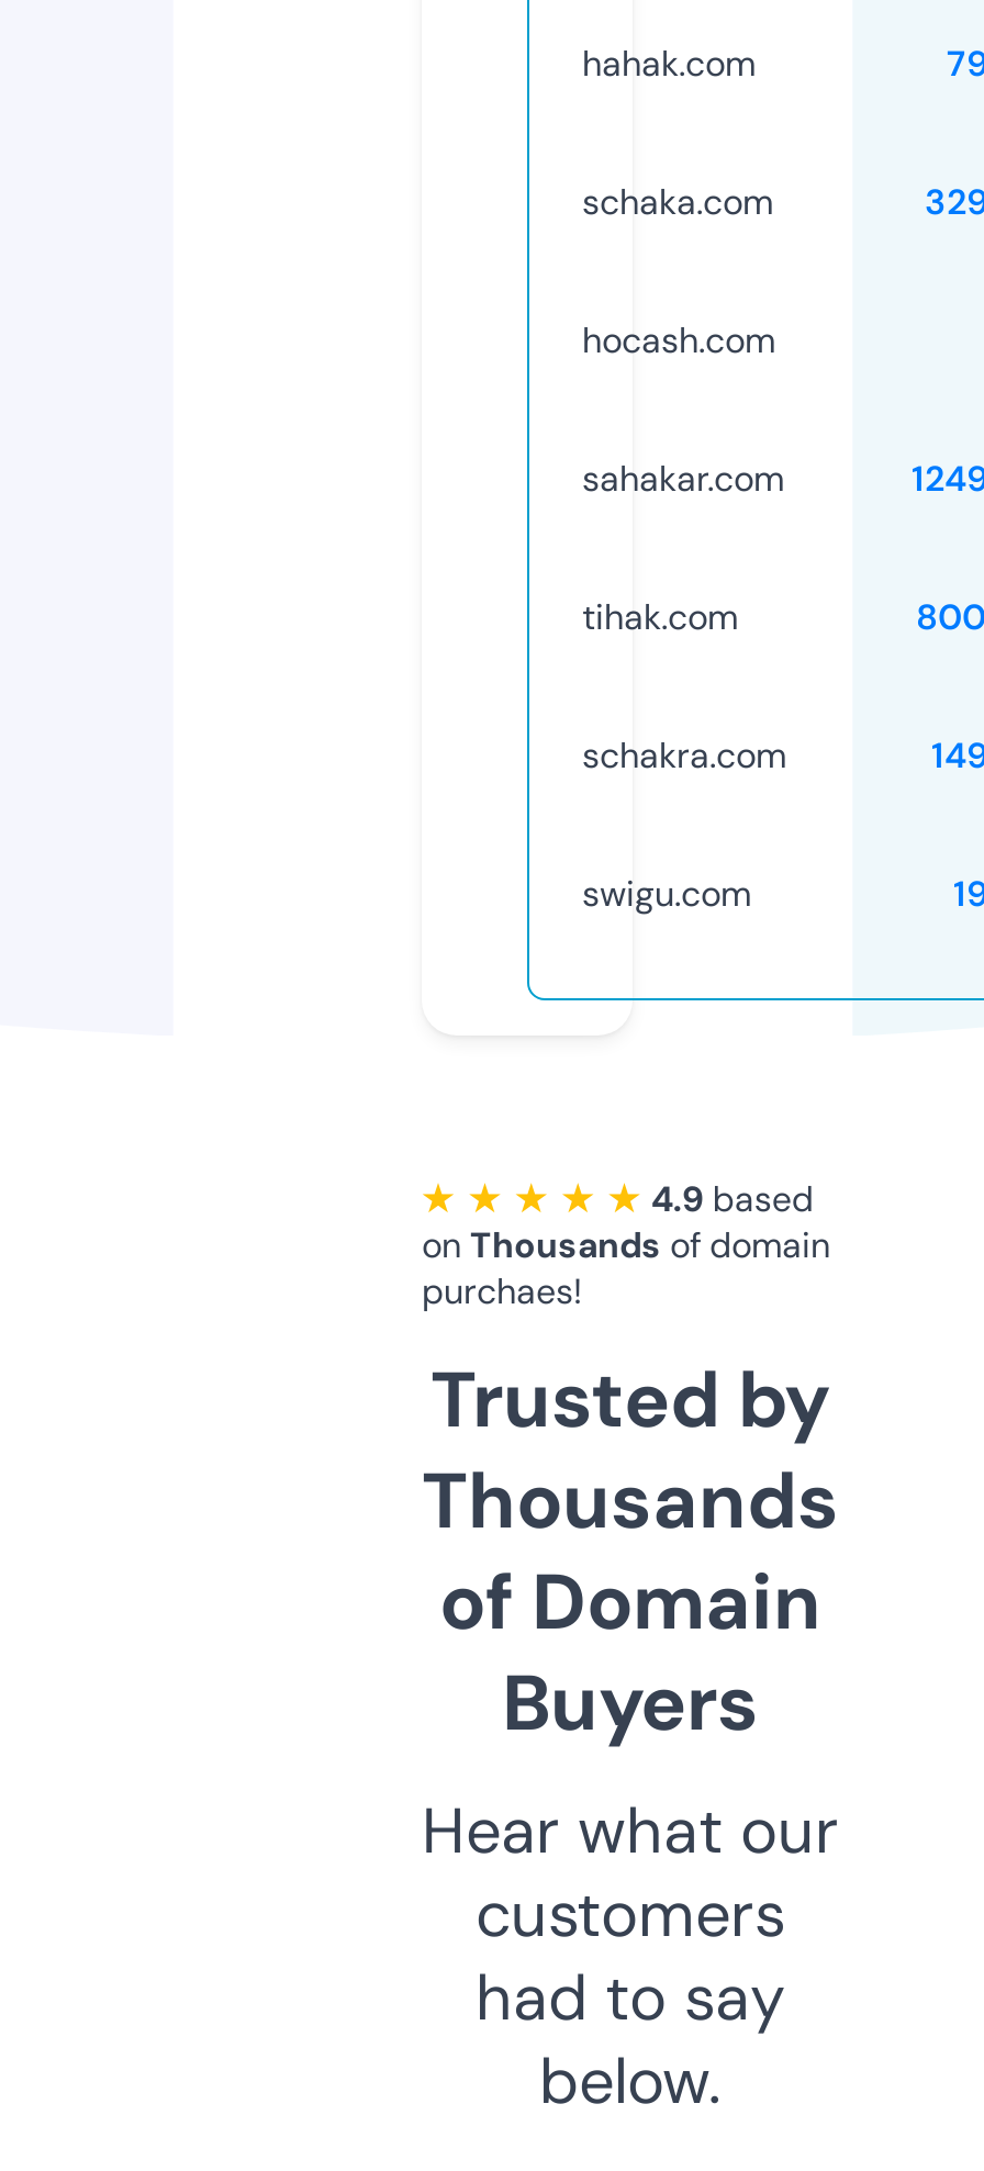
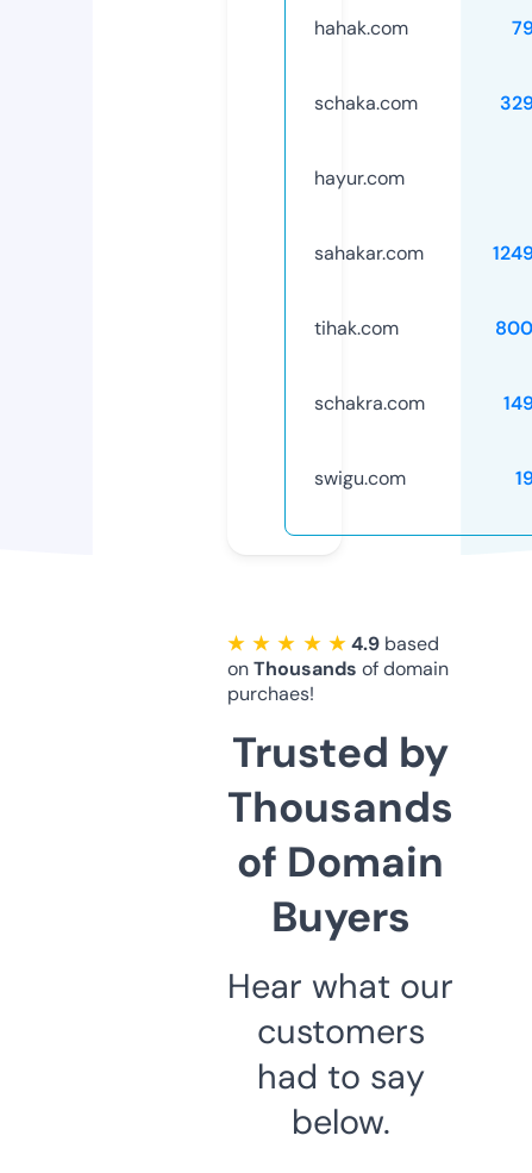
[582,317,775,363] hocash.com -> [314,165,405,190] hayur.com

